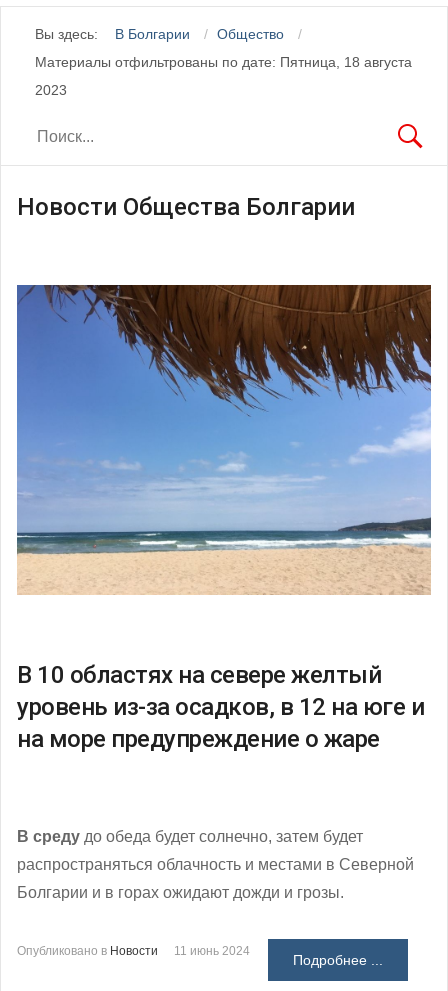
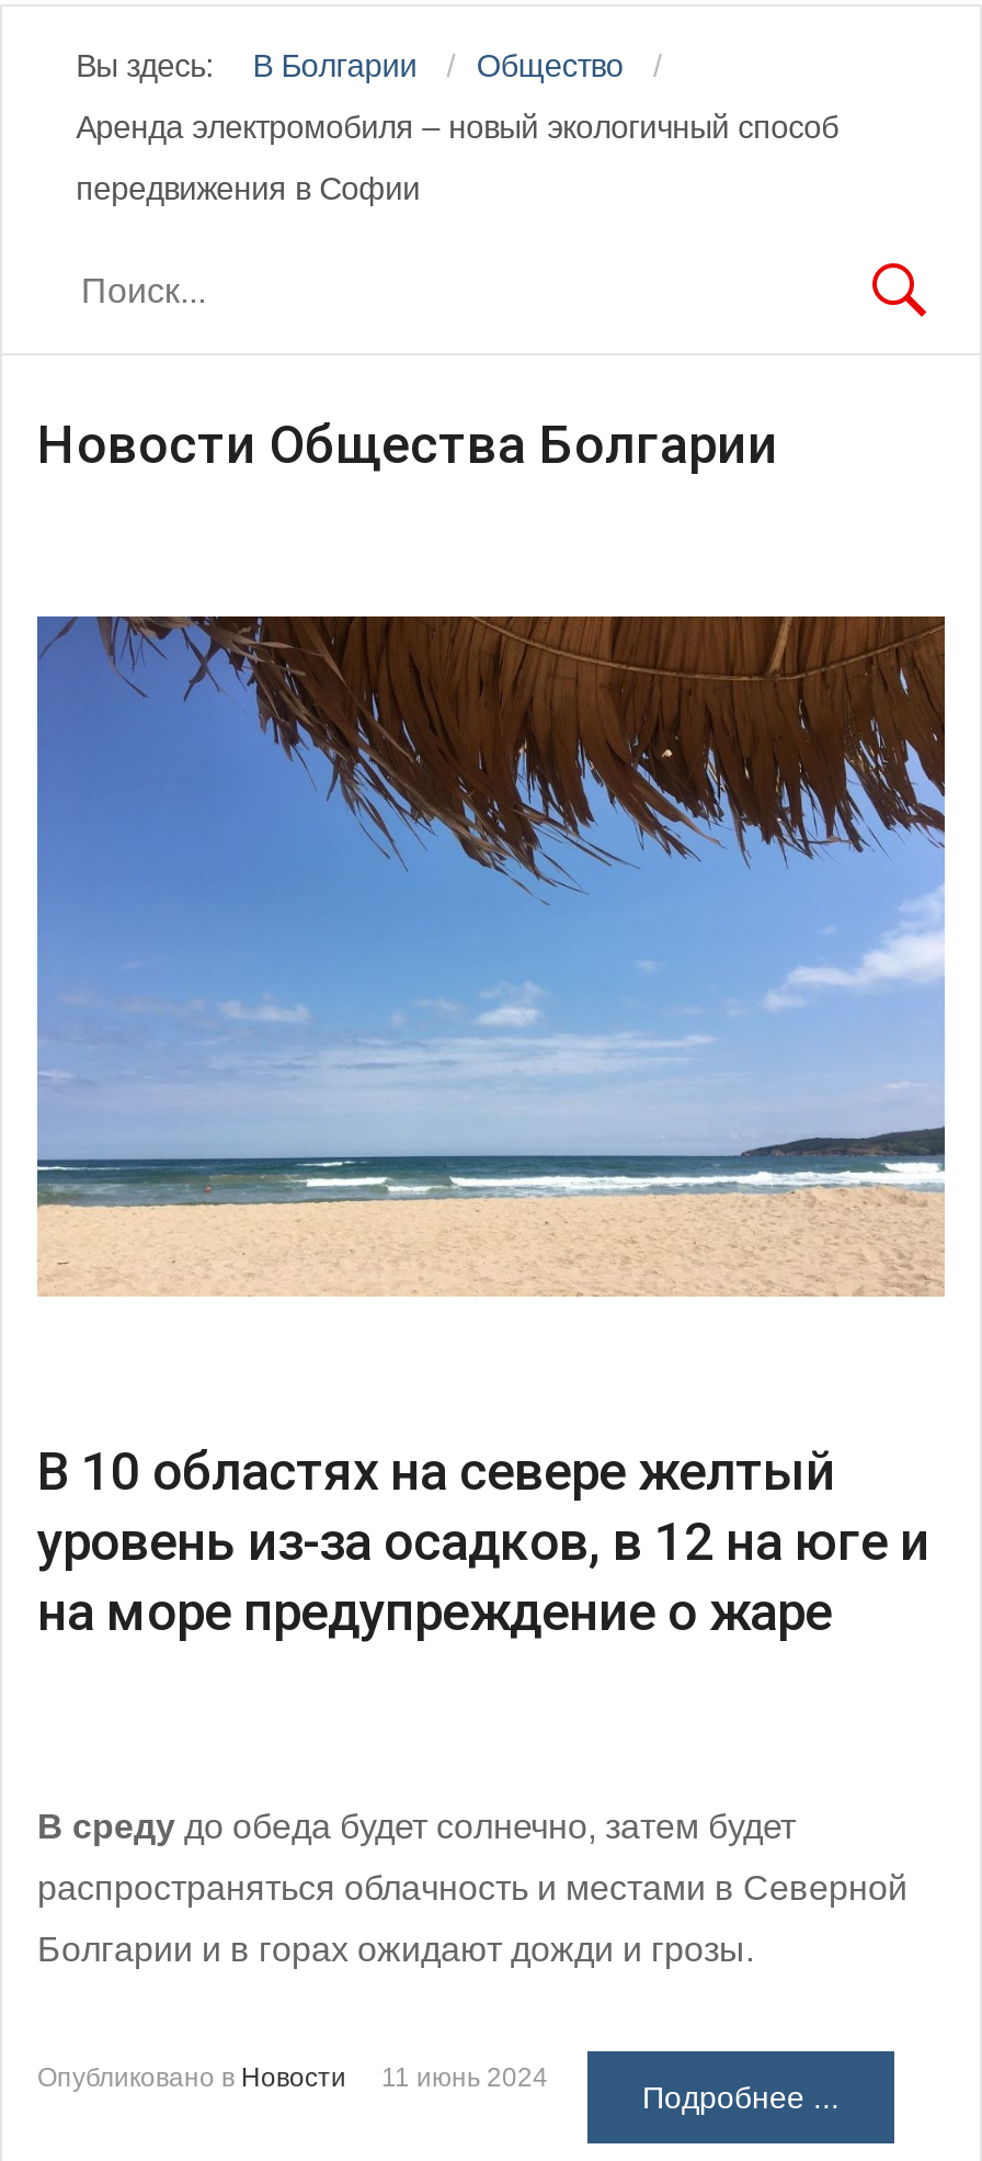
[35,54,412,70] Материалы отфильтрованы по дате: Пятница, 18 августа -> [76,109,839,144] Аренда электромобиля – новый экологичный способ
[35,82,67,98] 2023 -> [76,171,420,206] передвижения в Софии

